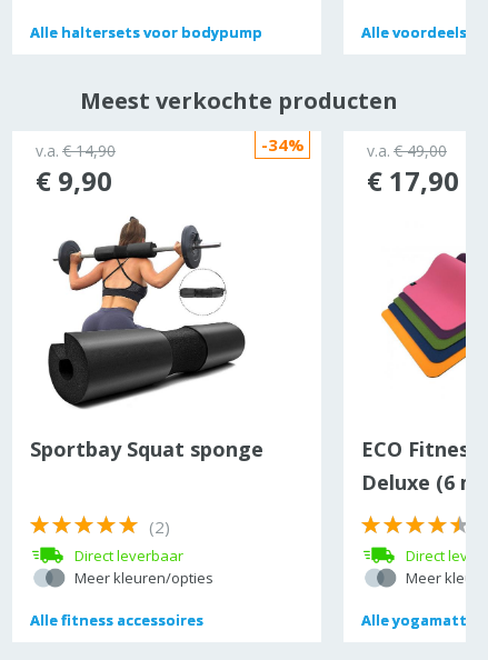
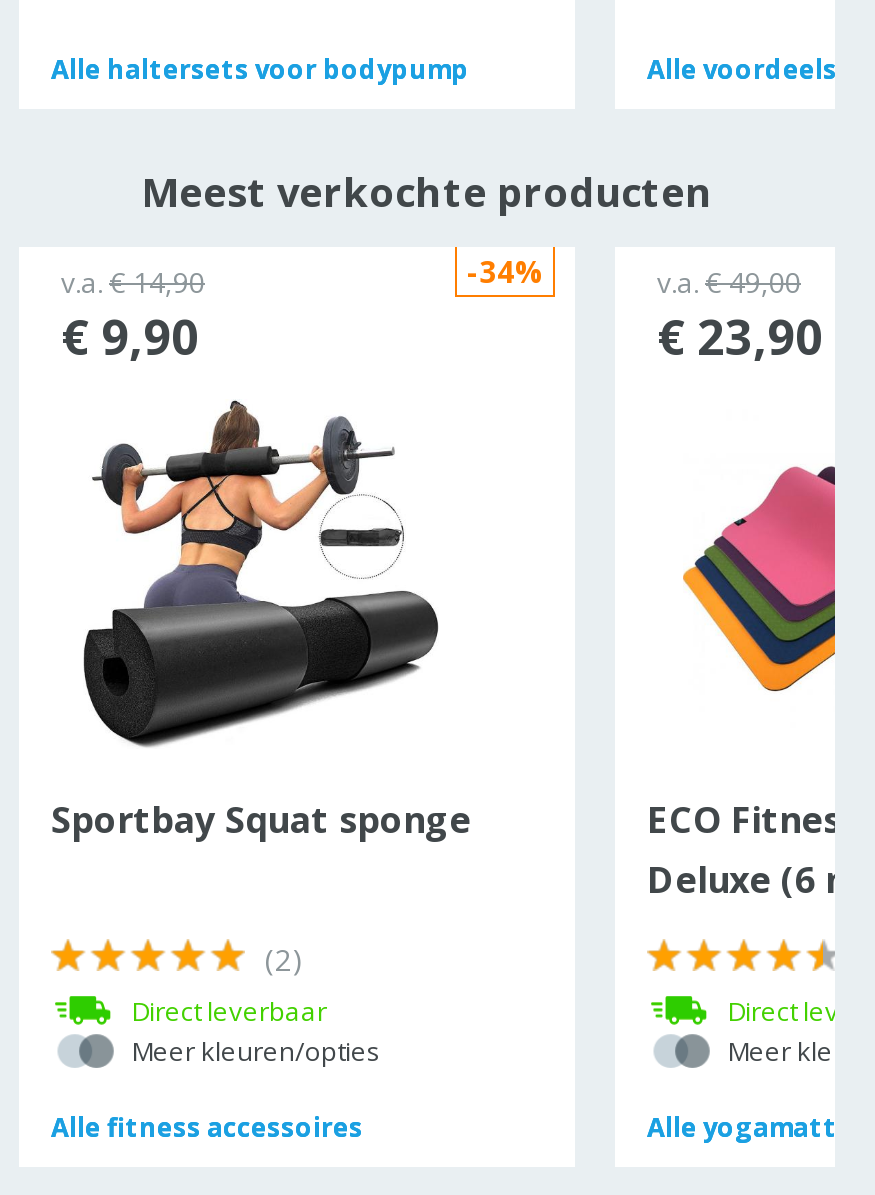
[367,163,459,199] € 17,90 -> [657,304,823,370] € 23,90

